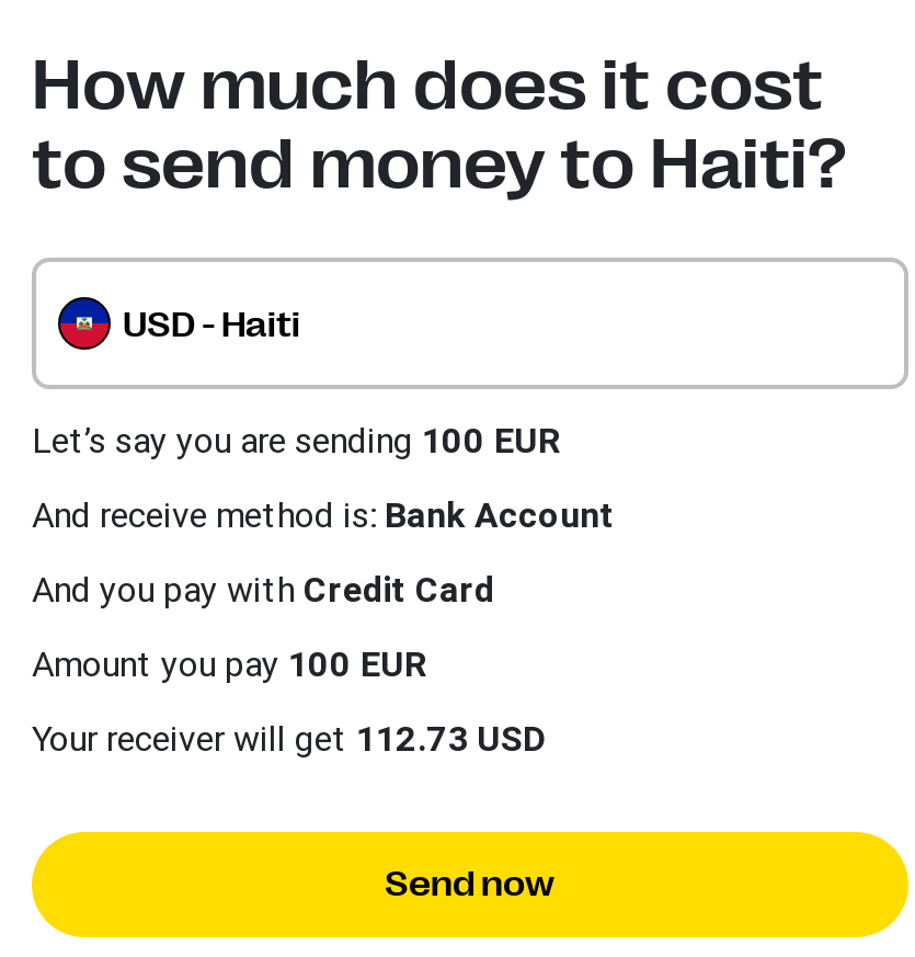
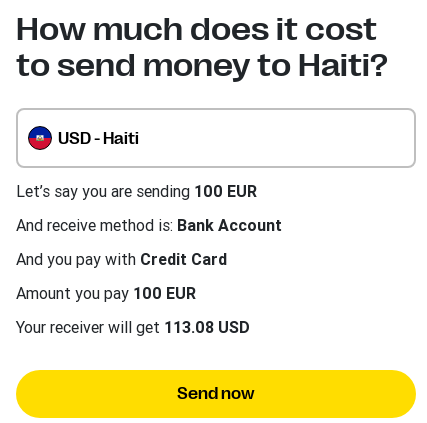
[32,715,547,759] Your receiver will get 112.73 USD -> [16,316,250,336] Your receiver will get 113.08 USD

